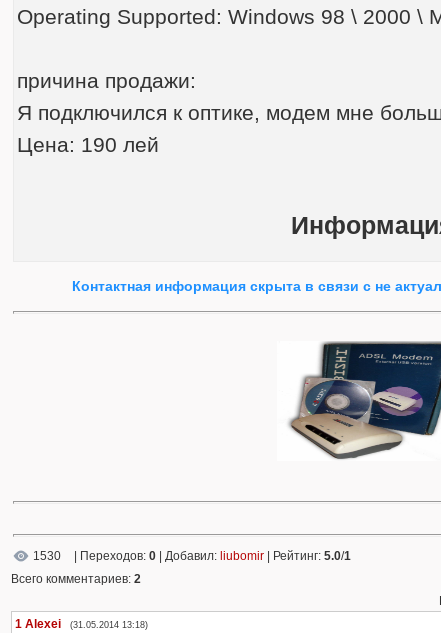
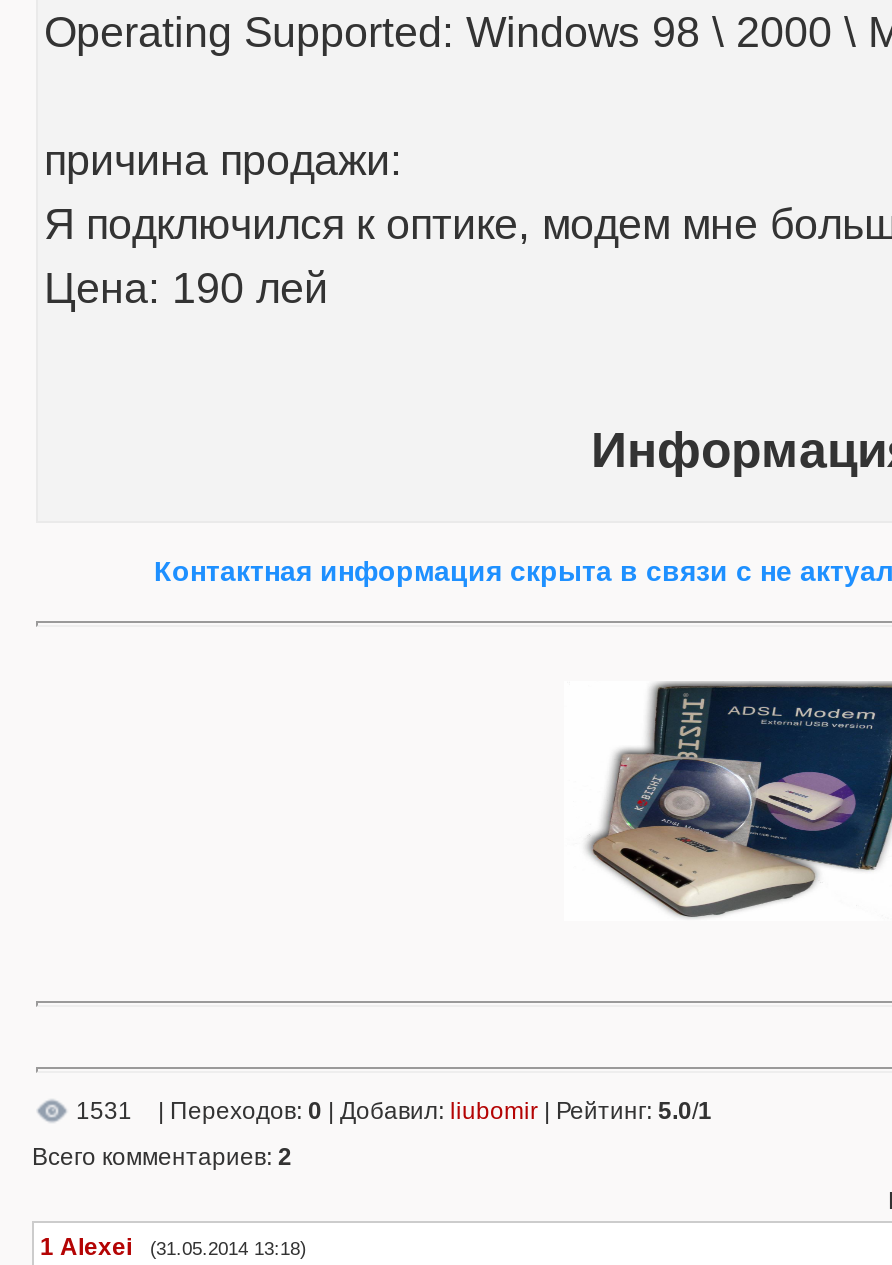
[33,549,61,563] 1530 -> [76,1097,132,1125] 1531

